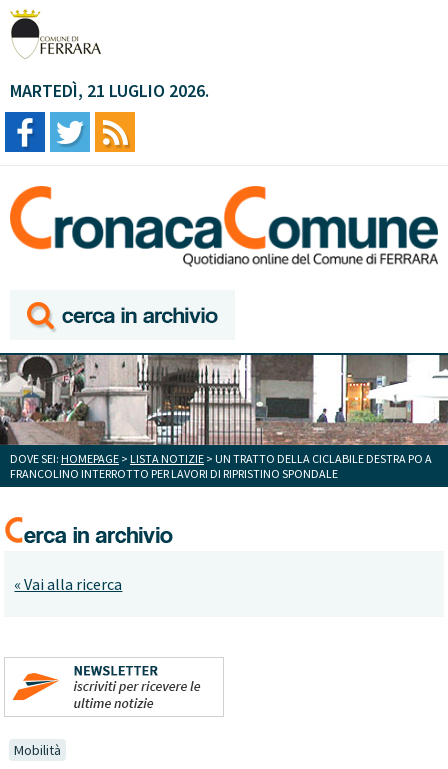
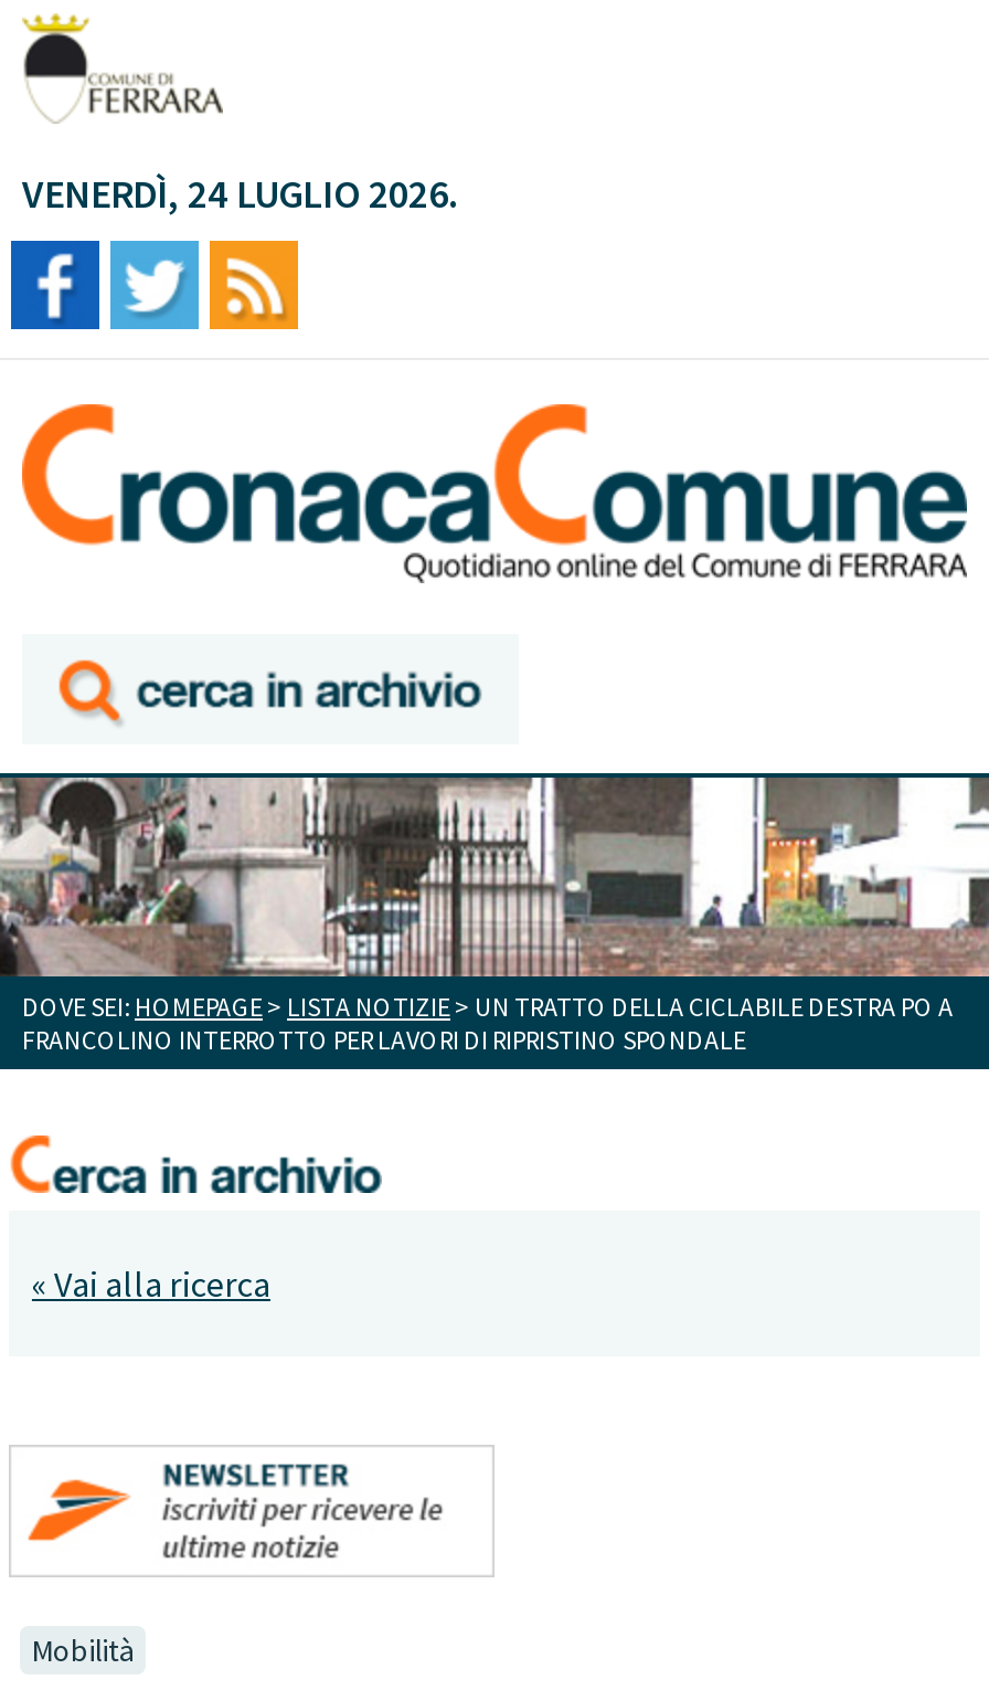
[10,79,209,102] MARTEDÌ, 21 LUGLIO 2026. -> [22,168,457,219] VENERDÌ, 24 LUGLIO 2026.

